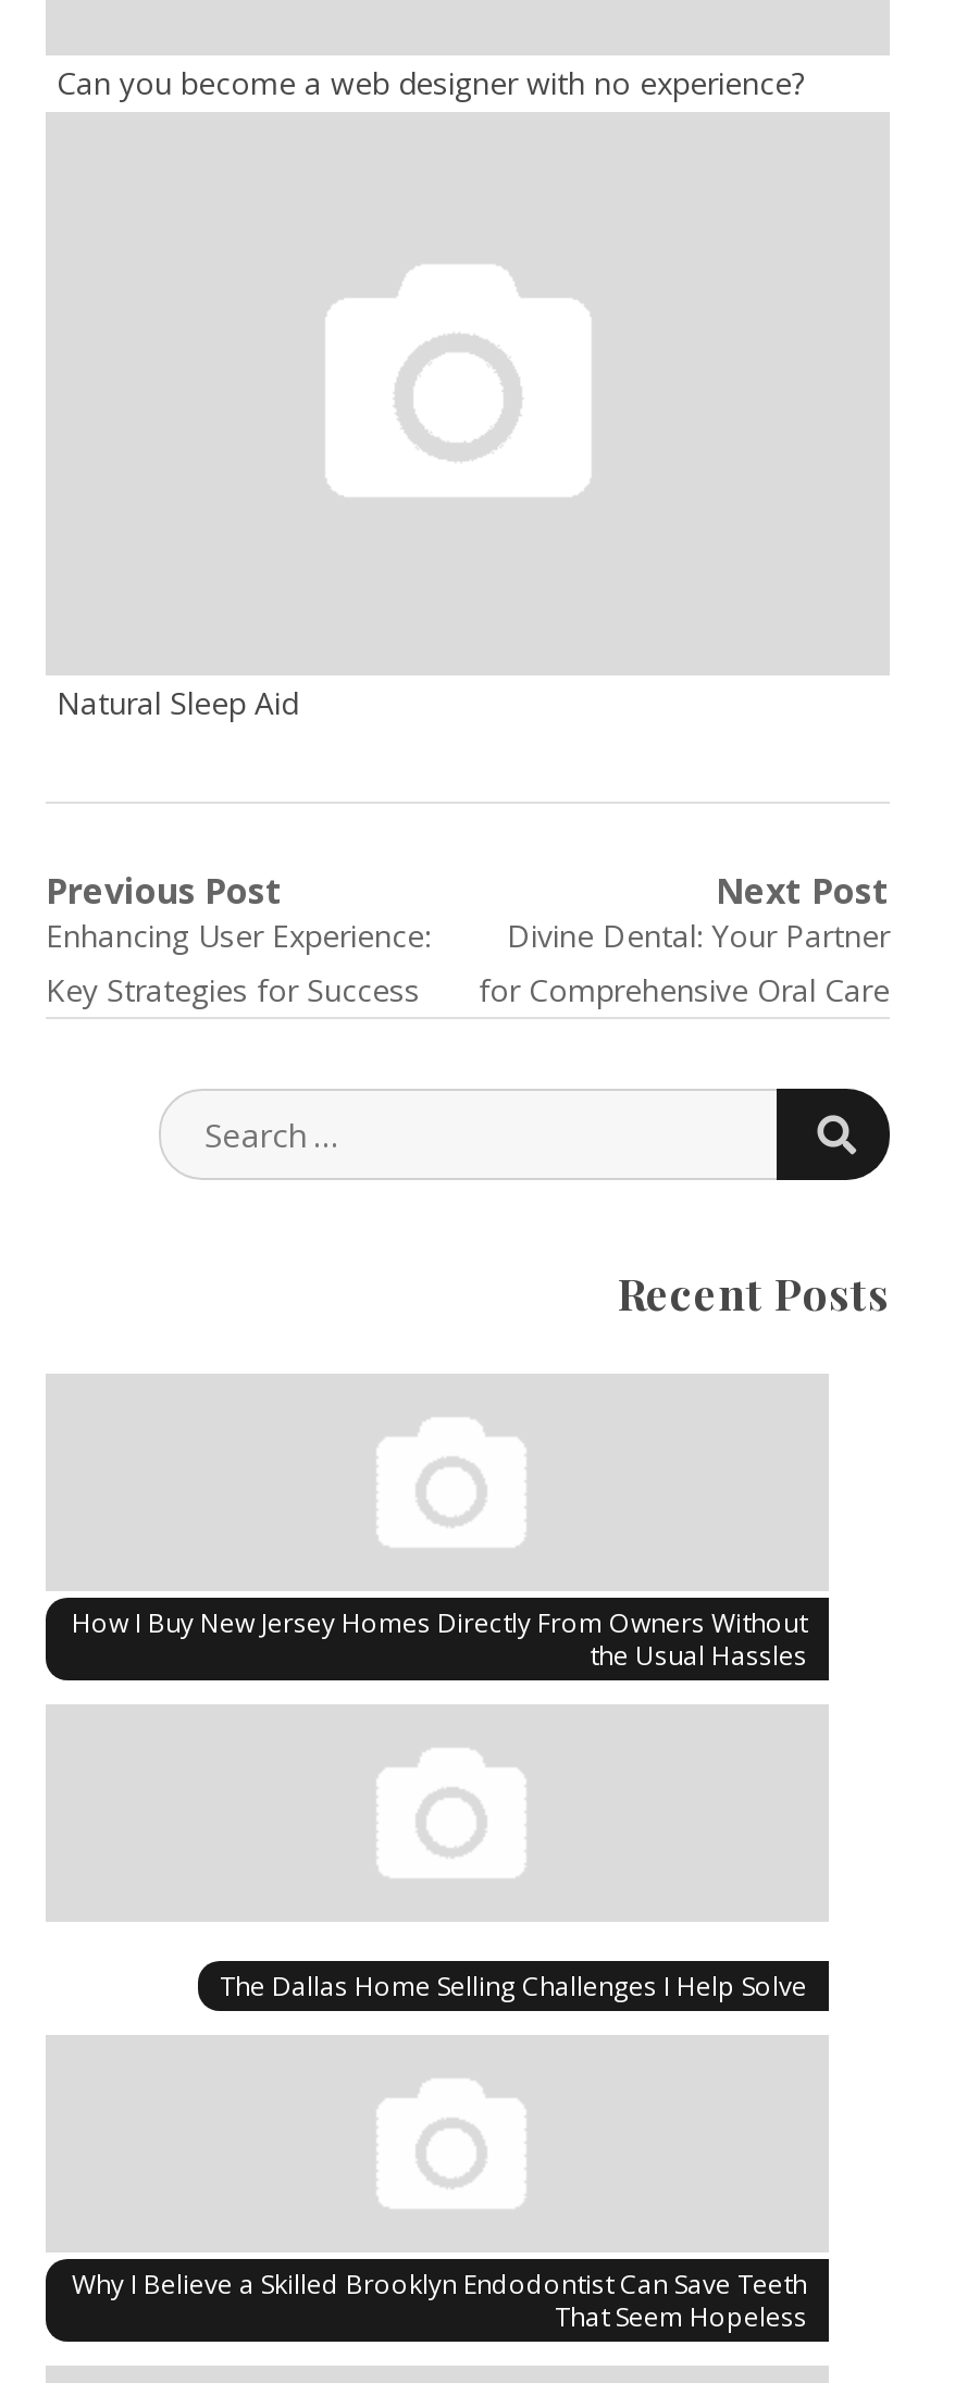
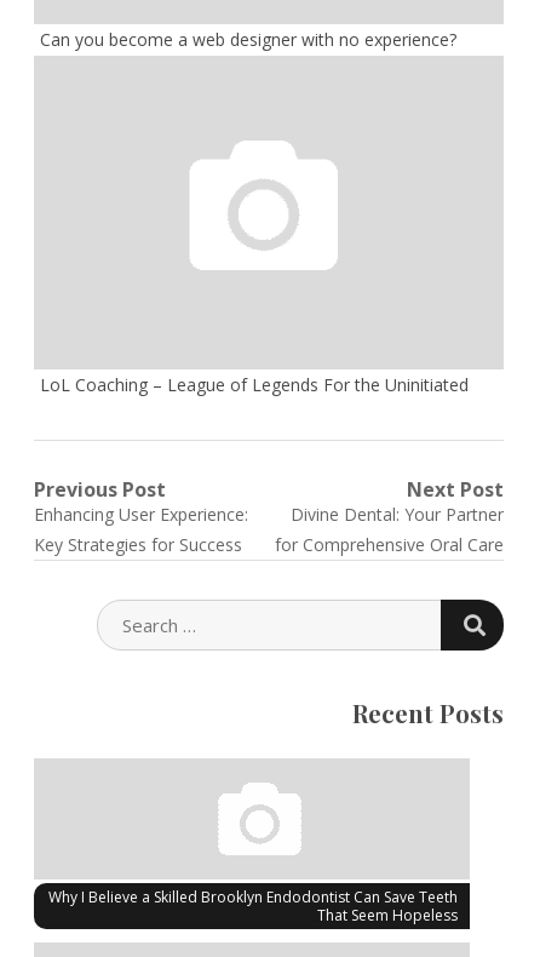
[57,682,298,723] Natural Sleep Aid -> [40,373,469,396] LoL Coaching – League of Legends For the Uninitiated
[72,1604,807,1673] How I Buy New Jersey Homes Directly From Owners Without | the Usual Hassles -> none
[220,1967,807,2004] The Dallas Home Selling Challenges I Help Solve -> none

